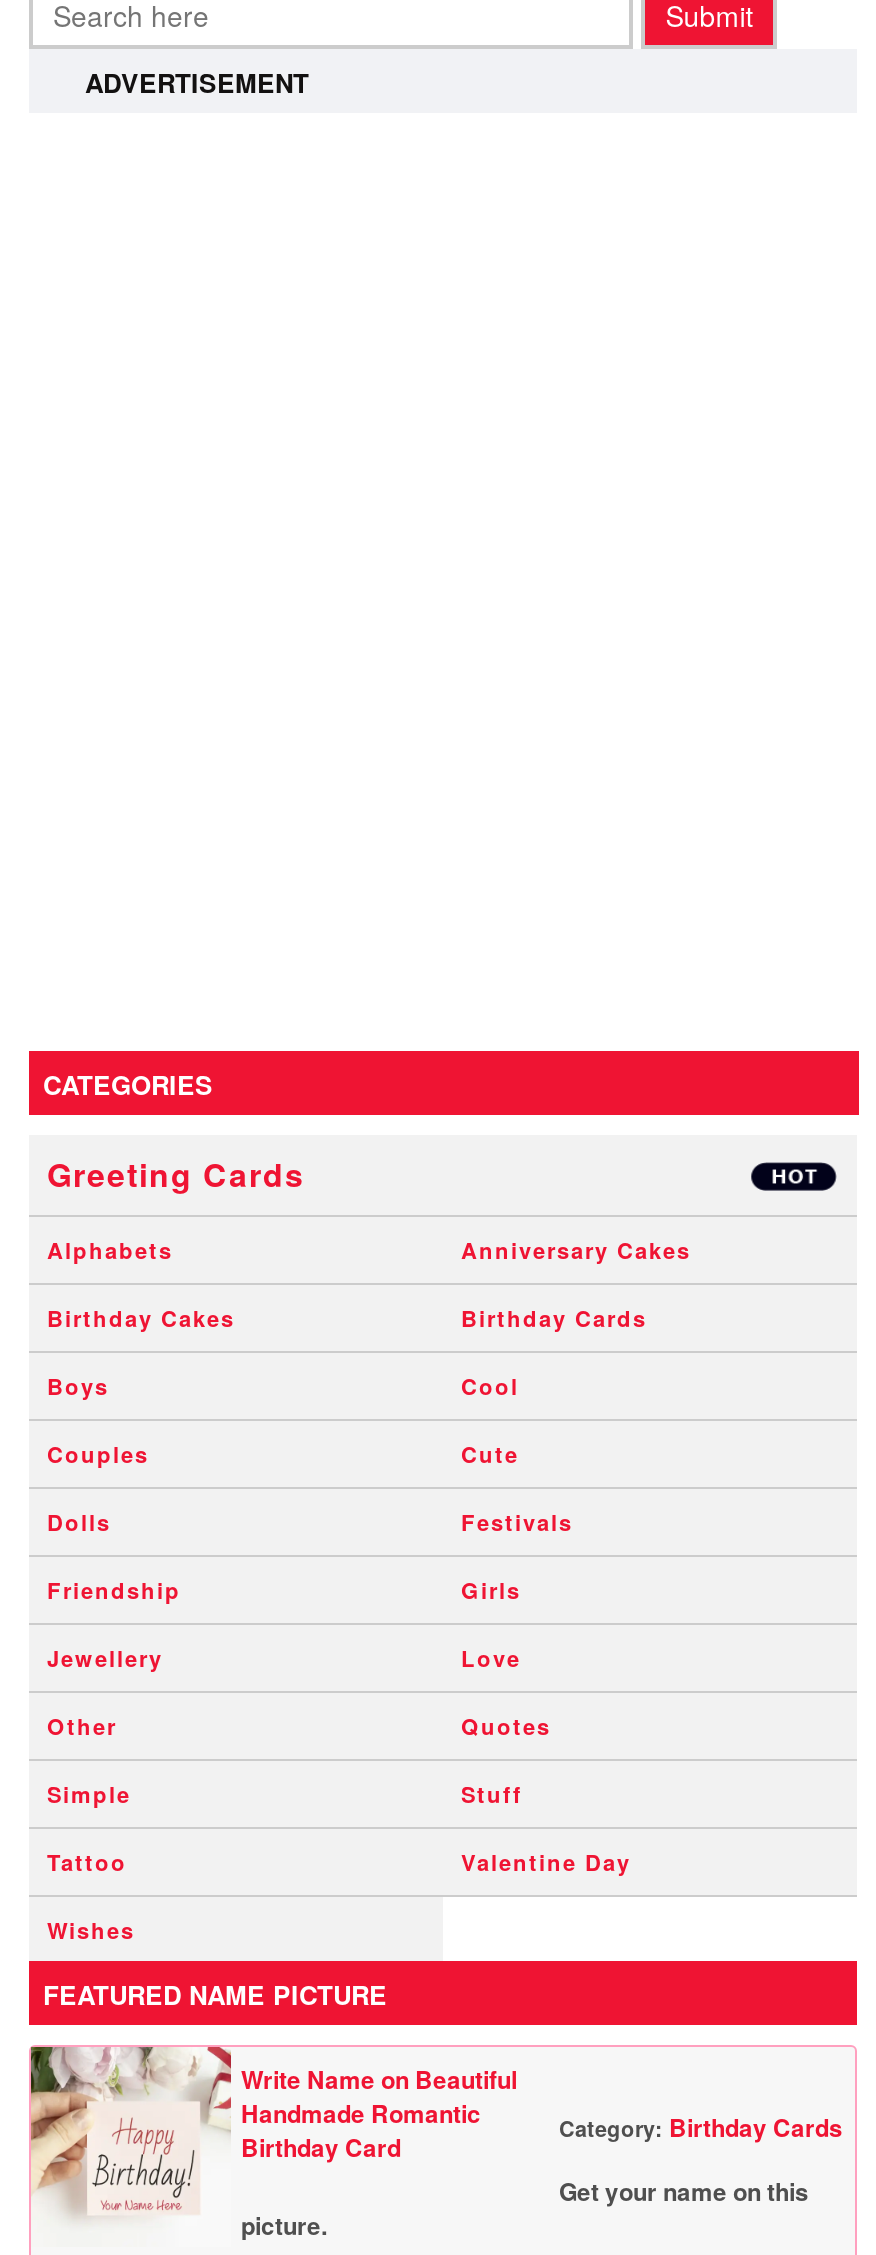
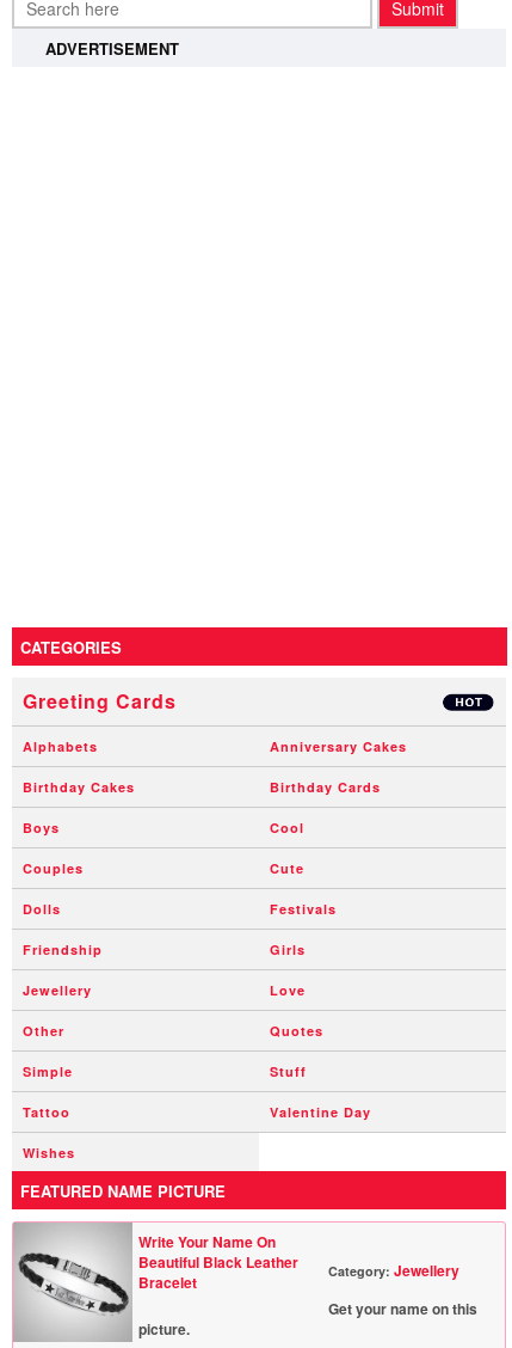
[29,2045,517,2245] [image] | Write Name on Beautiful | Handmade Romantic | Birthday Card -> [12,1221,298,1342] [image] | Write Your Name On | Beautiful Black Leather | Bracelet
[559,2109,843,2145] Category: Birthday Cards -> [328,1260,459,1281] Category: Jewellery

